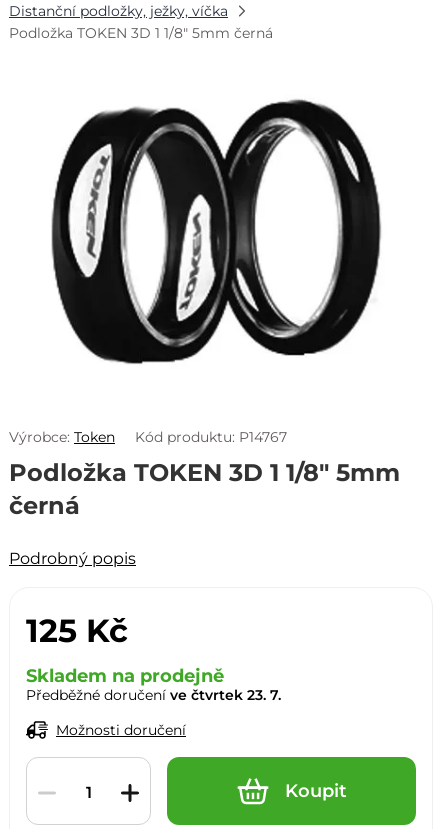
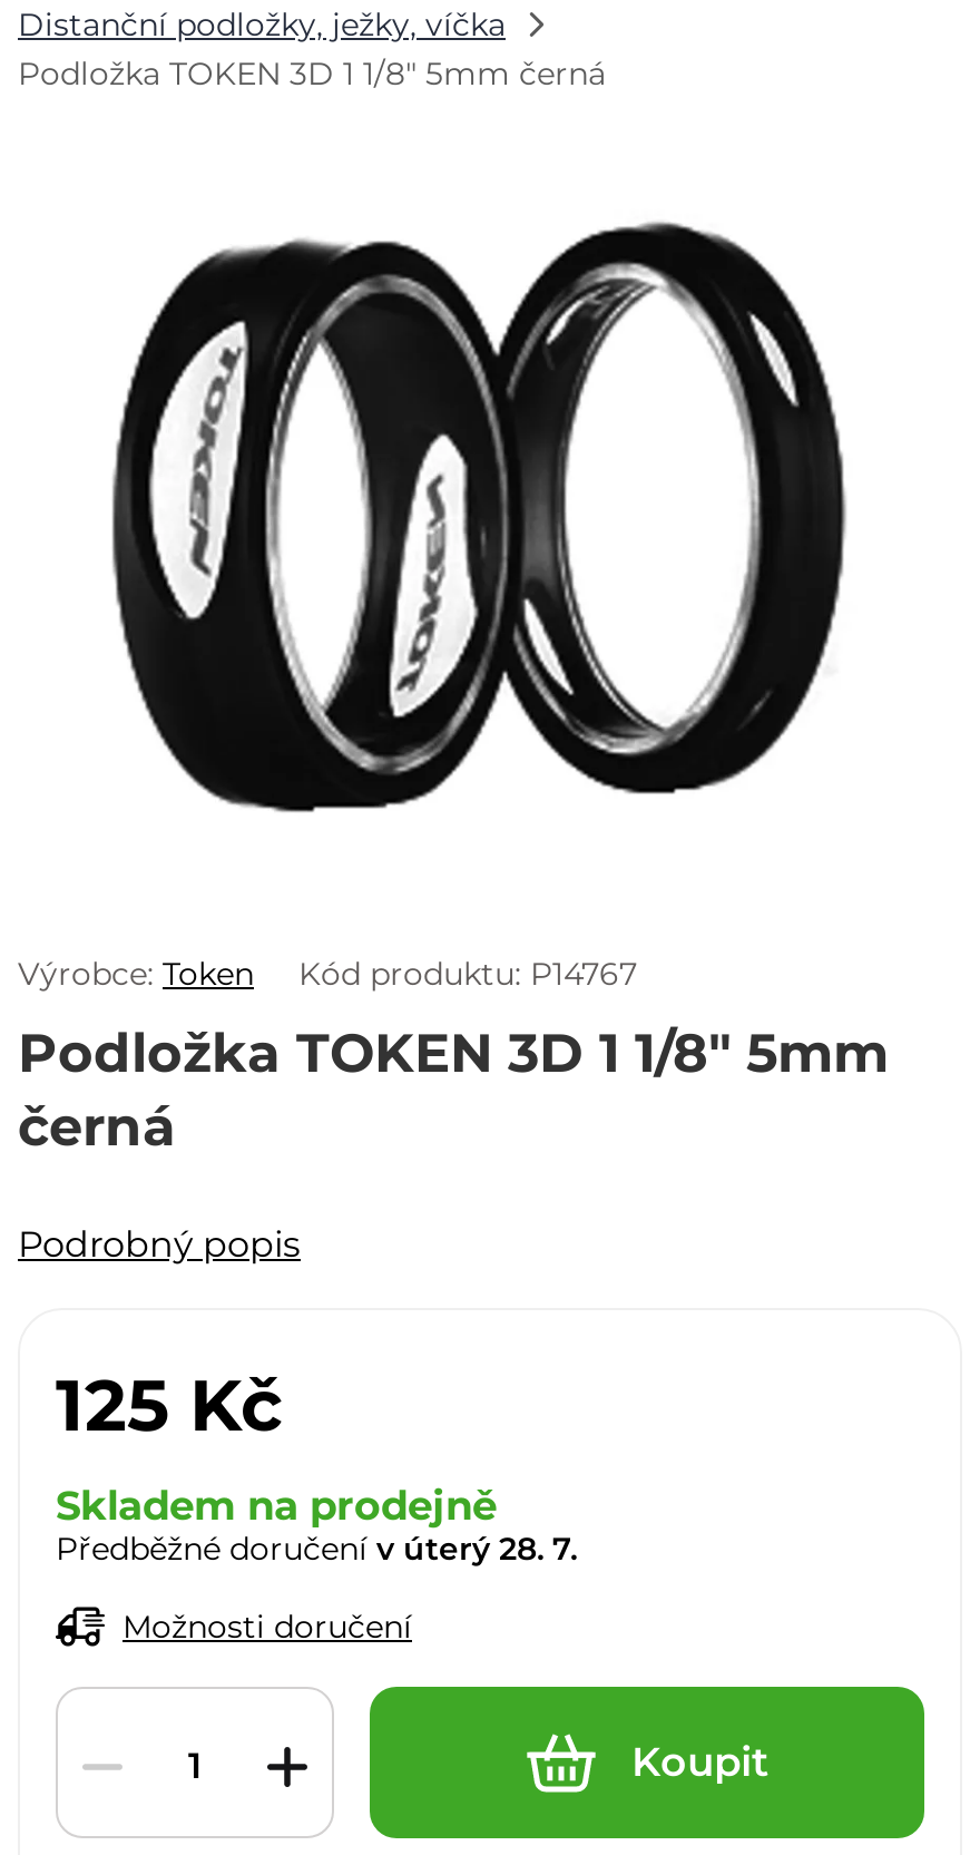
[26,686,281,704] Předběžné doručení ve čtvrtek 23. 7. -> [56,1529,577,1569] Předběžné doručení v úterý 28. 7.

